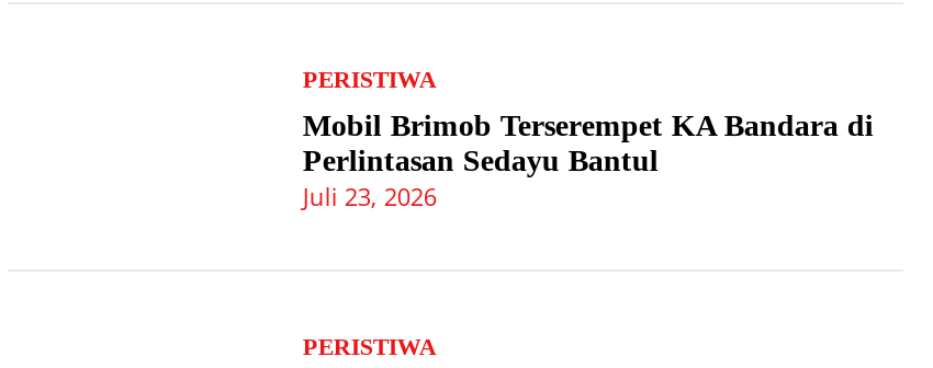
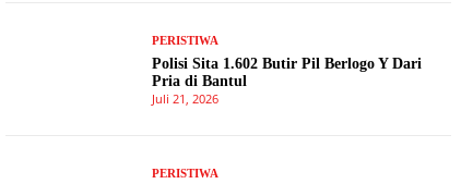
[303,109,874,212] Mobil Brimob Terserempet KA Bandara di | Perlintasan Sedayu Bantul | Juli 23, 2026 -> [152,55,422,107] Polisi Sita 1.602 Butir Pil Berlogo Y Dari | Pria di Bantul | Juli 21, 2026

